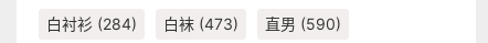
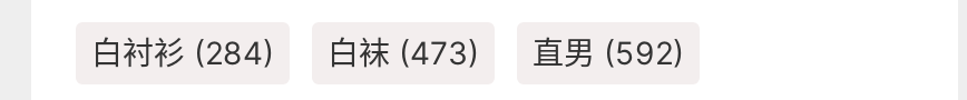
[46,14,341,33] 白衬衫(284) 白袜(473) 直男(590) -> [91,33,684,71] 白衬衫(284) 白袜(473) 直男(592)

